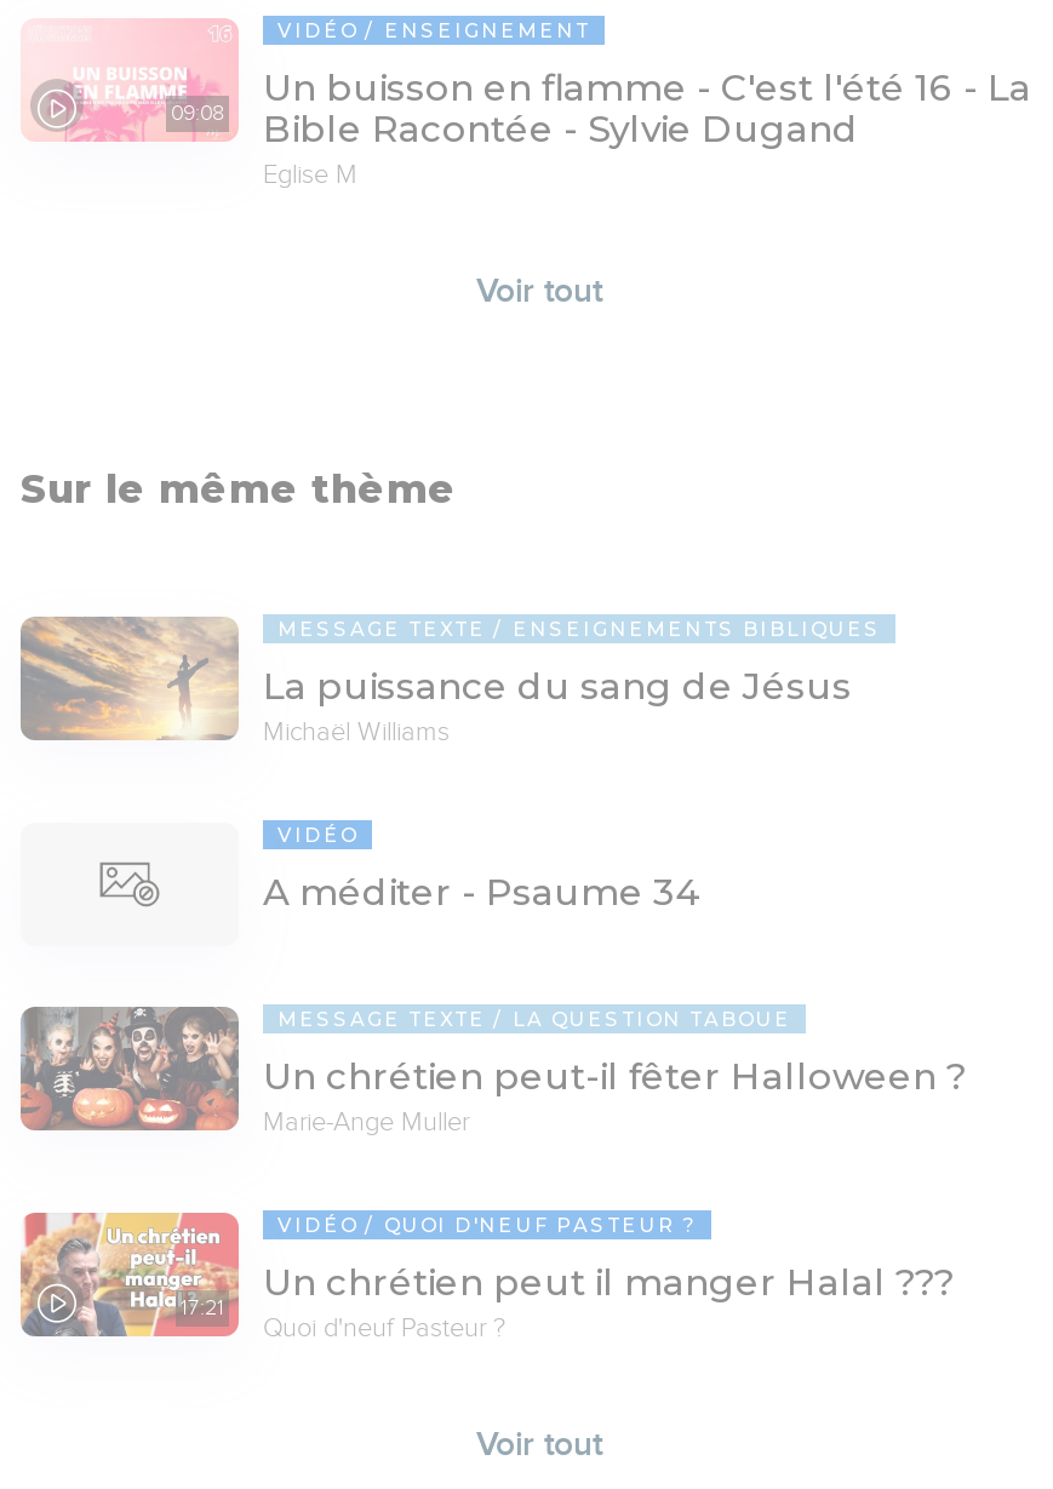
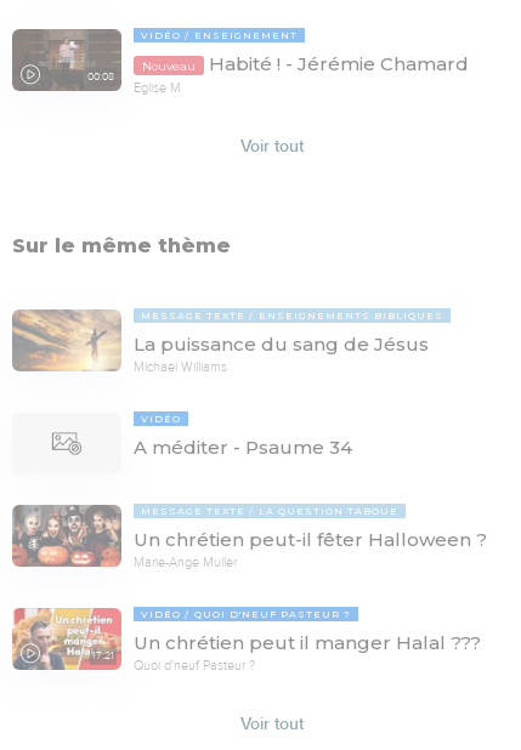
[21,18,239,144] [image] | 09:08 -> [11,28,117,92] [image] | 00:08
[263,64,1031,152] Un buisson en flamme - C'est l'été 16 - La | Bible Racontée - Sylvie Dugand -> [142,52,469,75] Nouveau | Habité ! - Jérémie Chamard

